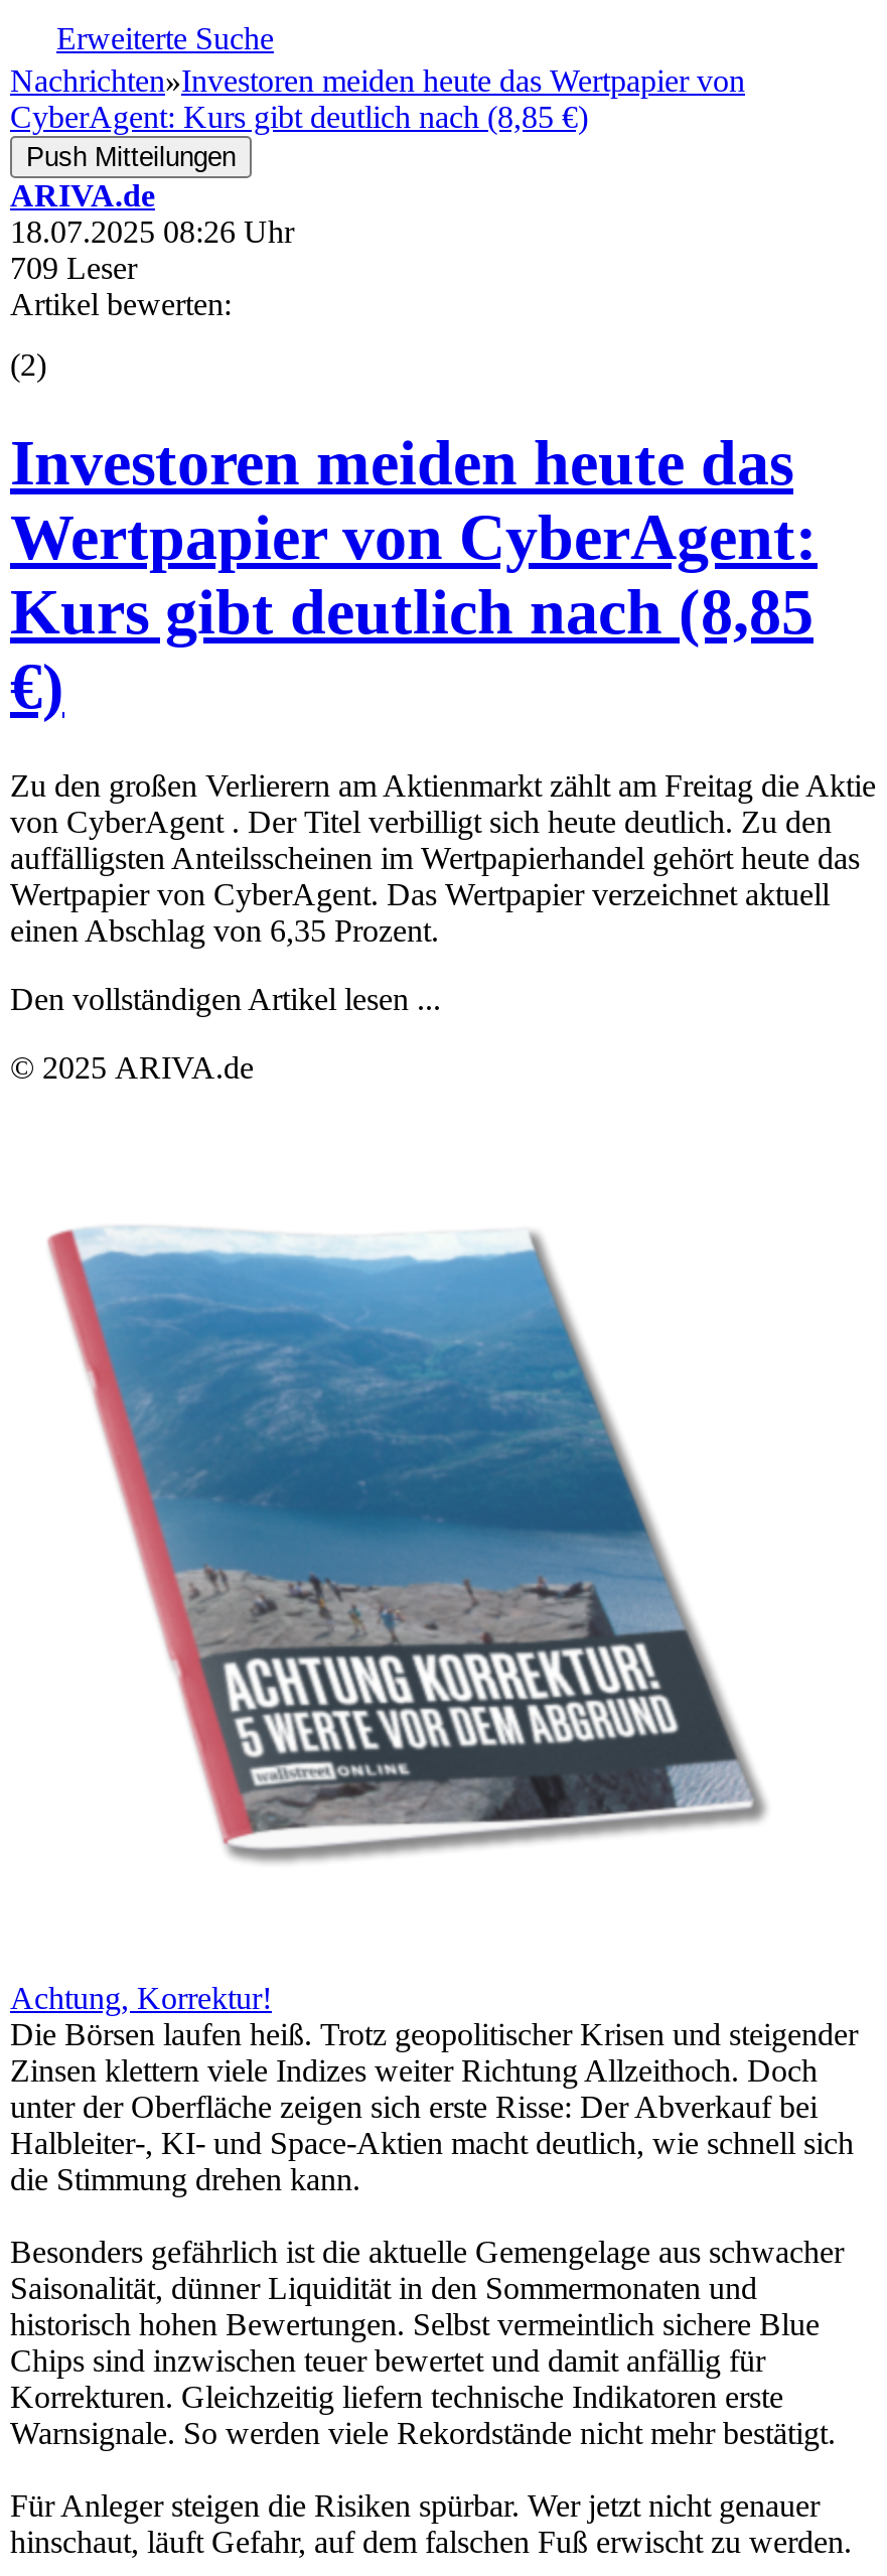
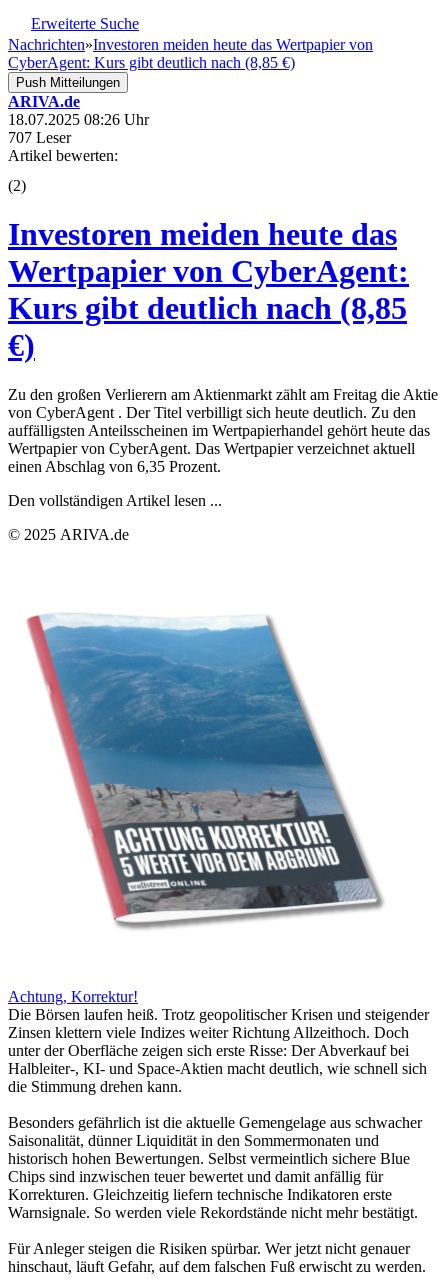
[10,251,137,285] 709 Leser -> [8,129,71,146] 707 Leser

